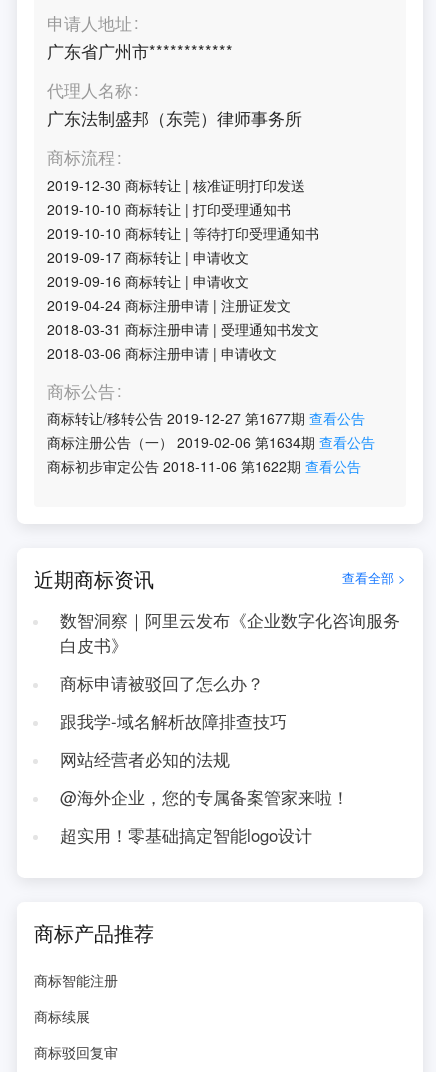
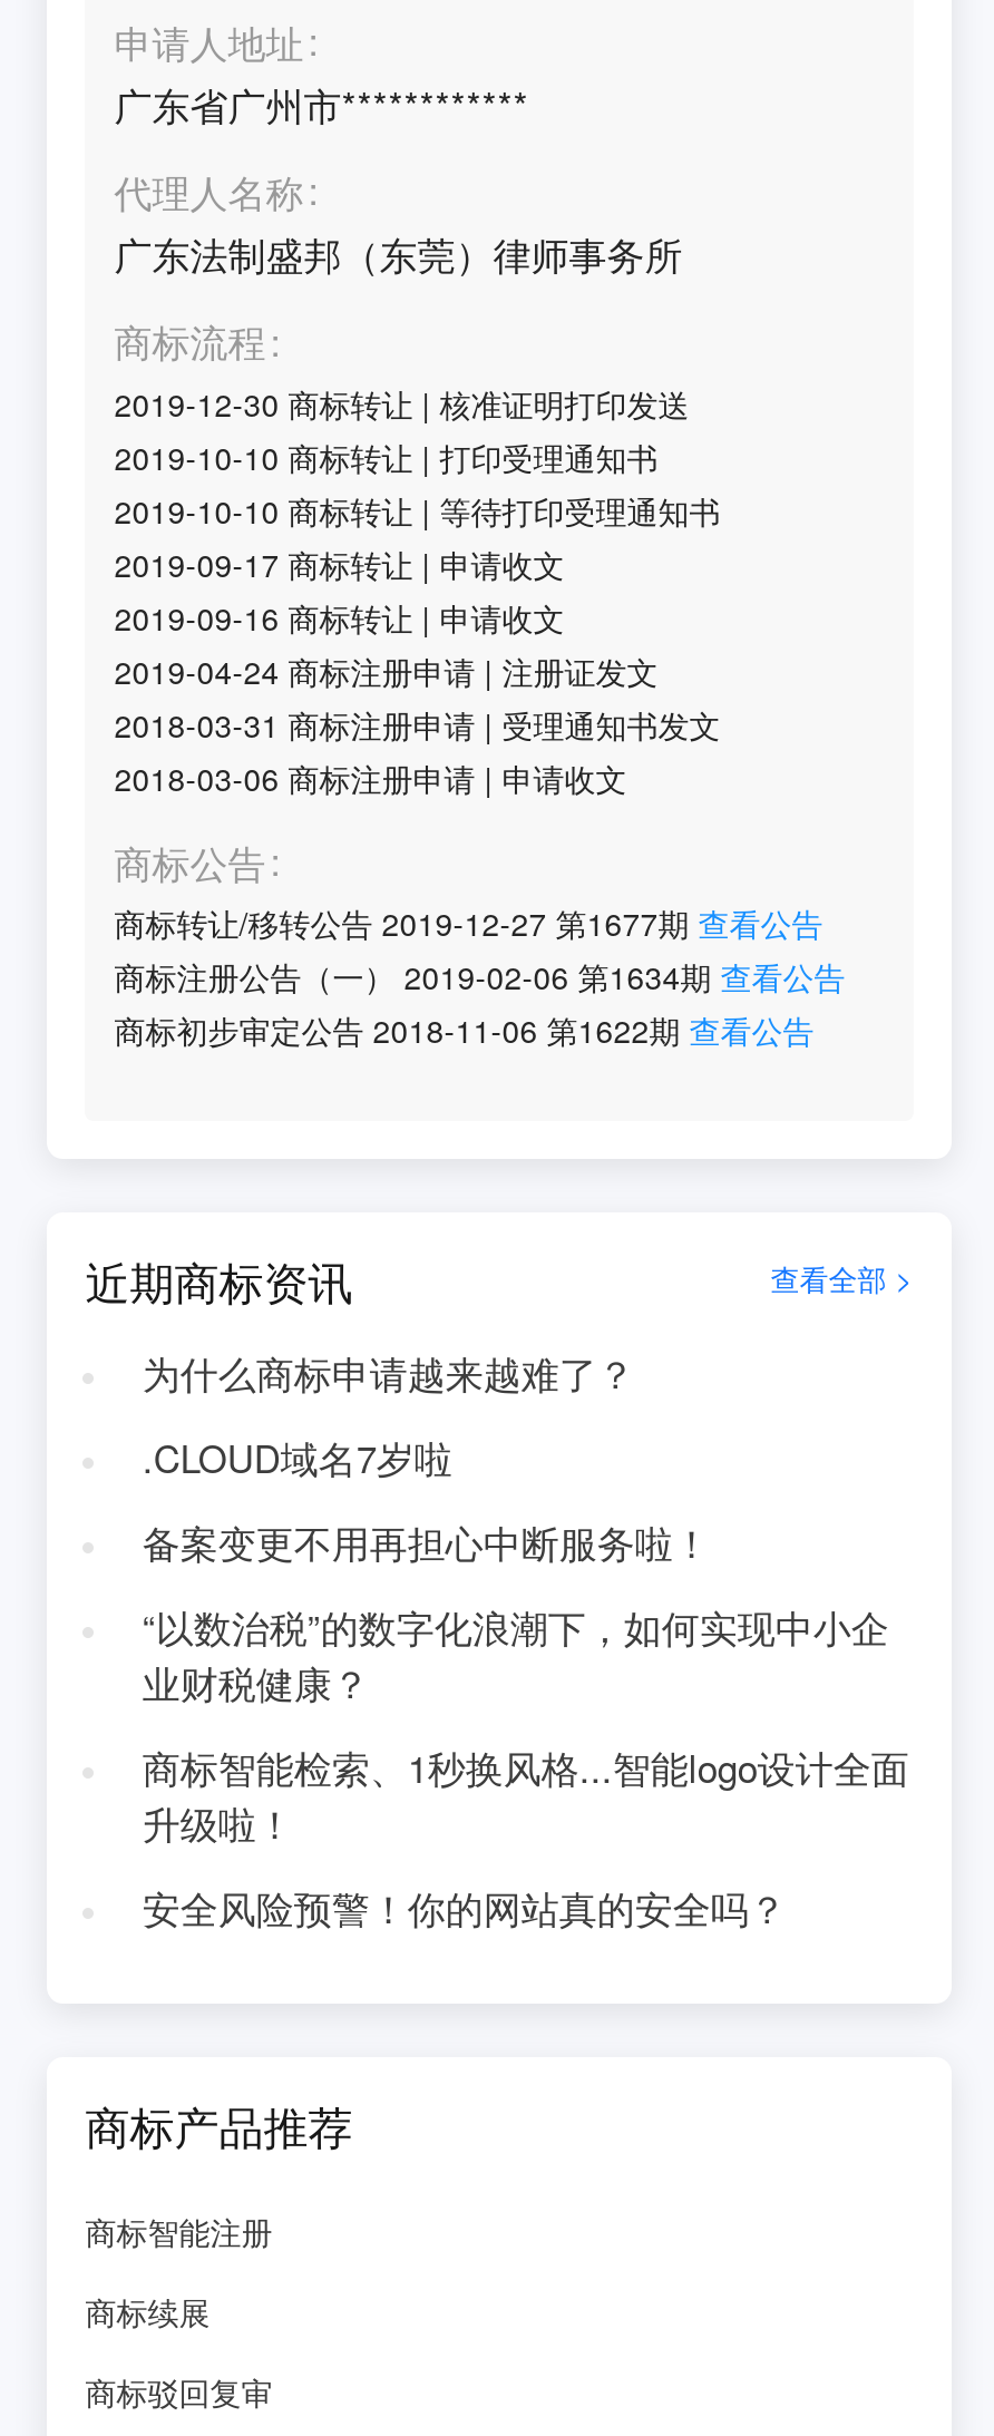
[60,608,400,657] 数智洞察｜阿里云发布《企业数字化咨询服务 | 白皮书》 -> [142,1346,635,1400] 为什么商标申请越来越难了？
[60,671,264,695] 商标申请被驳回了怎么办？ -> [142,1431,452,1484] .CLOUD域名7岁啦
[60,709,287,733] 跟我学-域名解析故障排查技巧 -> [142,1516,711,1569] 备案变更不用再担心中断服务啦！
[60,747,230,771] 网站经营者必知的法规 -> [142,1600,889,1709] “以数治税”的数字化浪潮下，如何实现中小企 | 业财税健康？
[60,785,349,809] @海外企业，您的专属备案管家来啦！ -> [142,1740,909,1850] 商标智能检索、1秒换风格...智能logo设计全面 | 升级啦！
[60,823,312,847] 超实用！零基础搞定智能logo设计 -> [142,1881,786,1934] 安全风险预警！你的网站真的安全吗？

